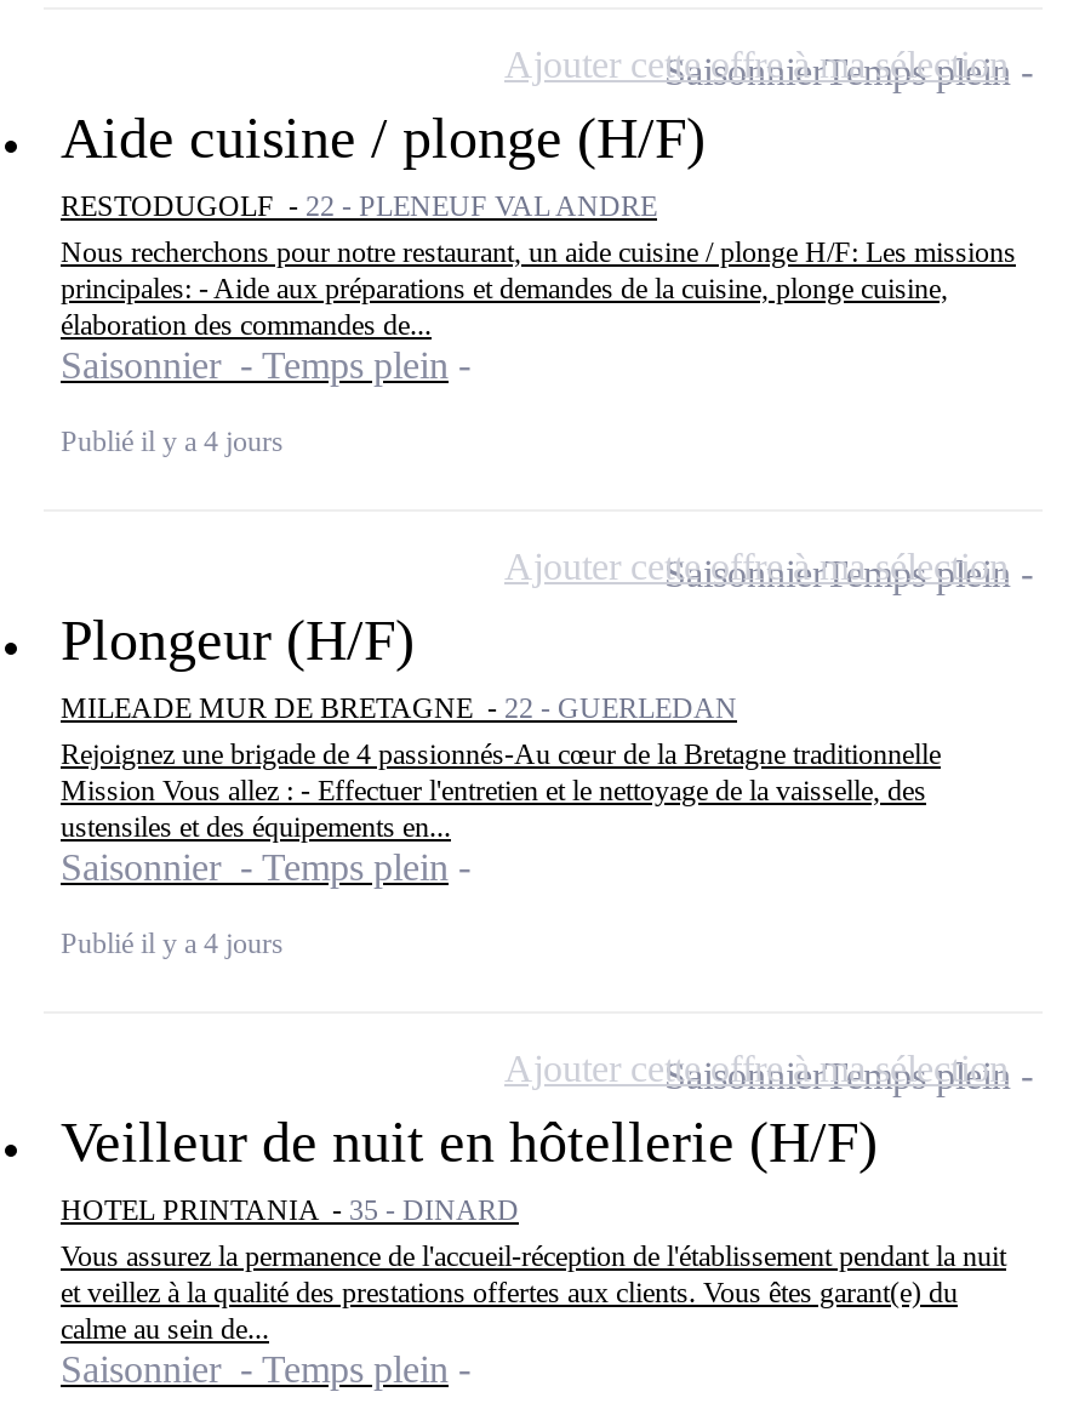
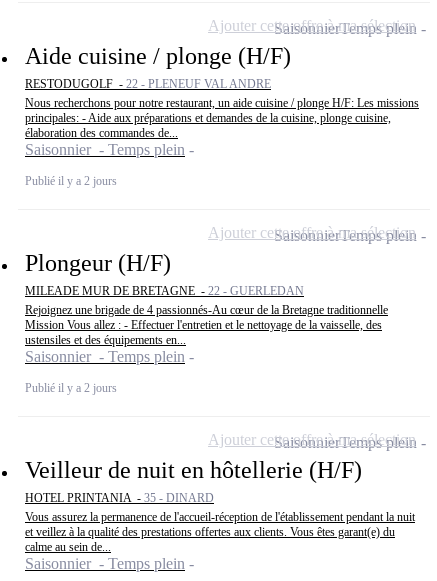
[61,425,284,459] Publié il y a 4 jours -> [25,174,117,188] Publié il y a 2 jours
[61,927,284,961] Publié il y a 4 jours -> [25,381,117,395] Publié il y a 2 jours

